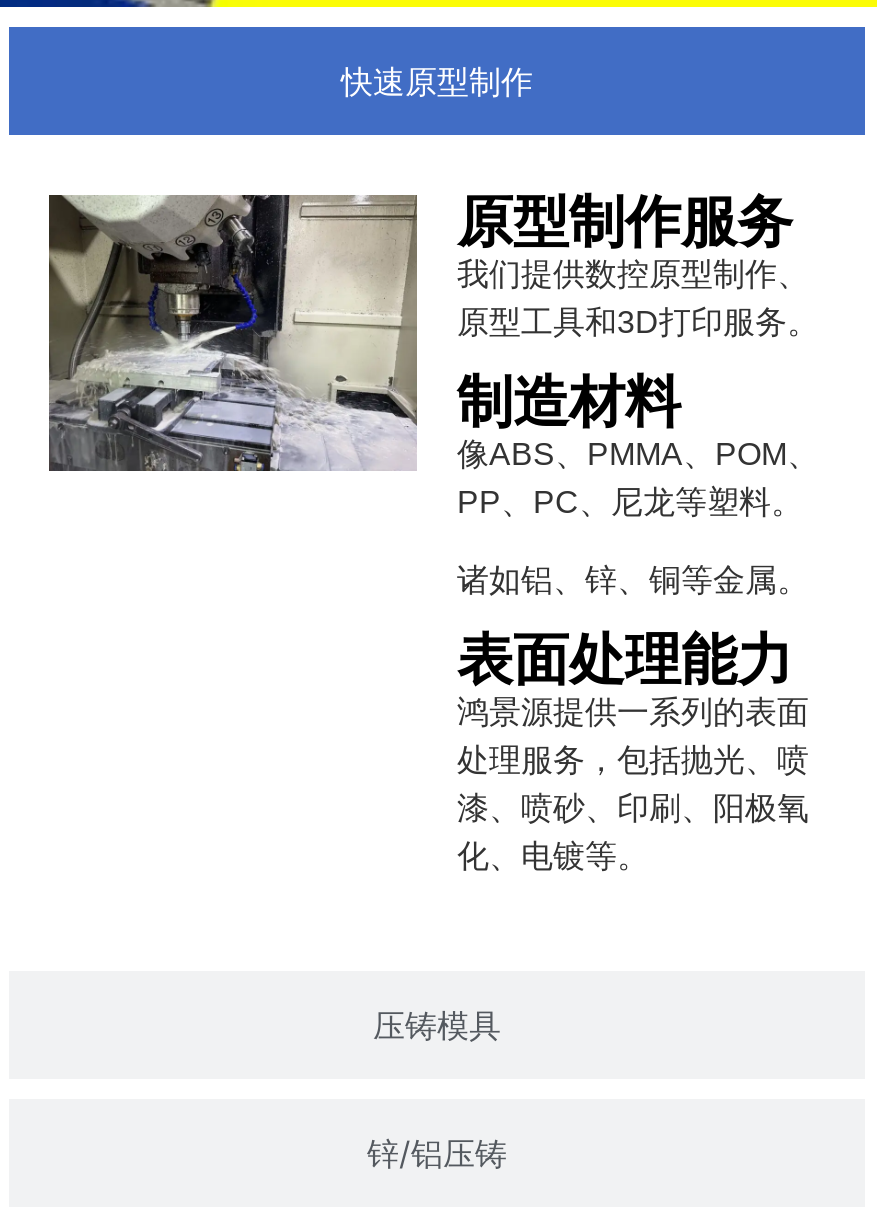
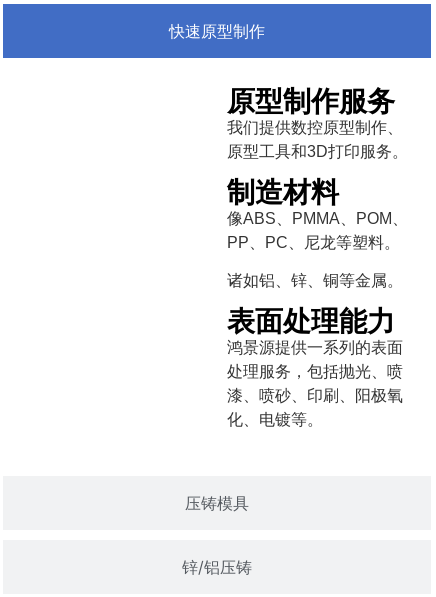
[47,192,419,474] [image] -> none

